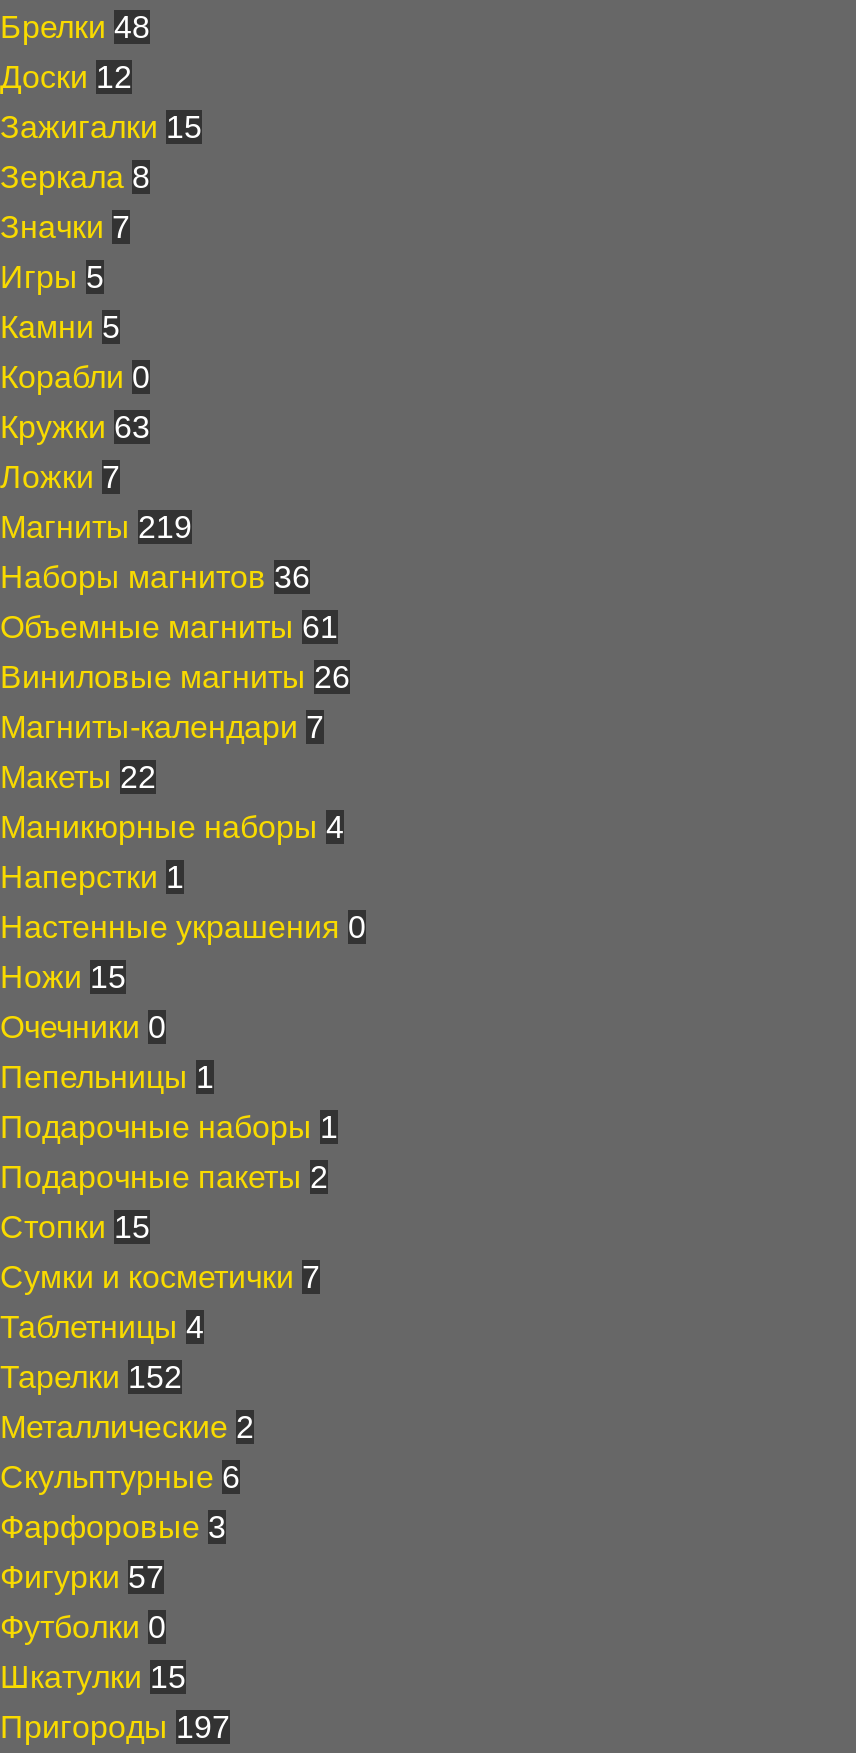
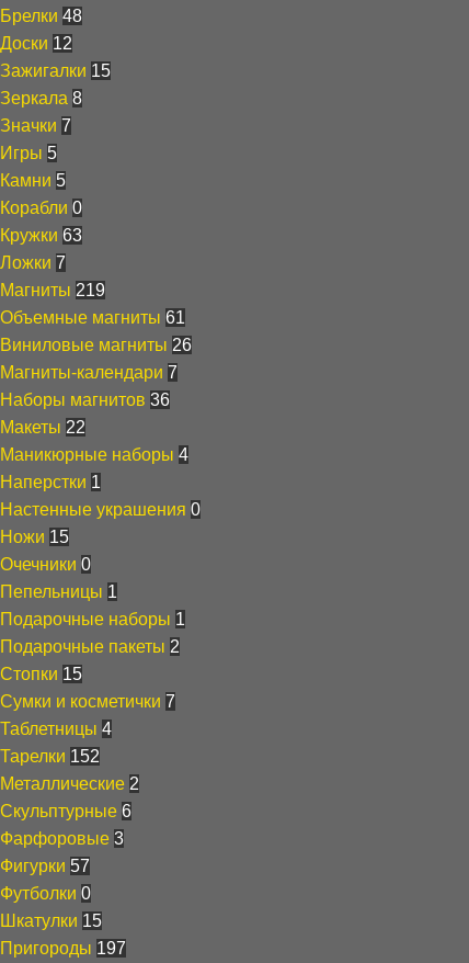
moved [0,560,310,594] -> [0,390,170,409]: Наборы магнитов 36
moved [0,610,350,744] -> [0,308,192,382]: Объемные магниты 61 | Виниловые магниты 26 | Магниты-календари 7

